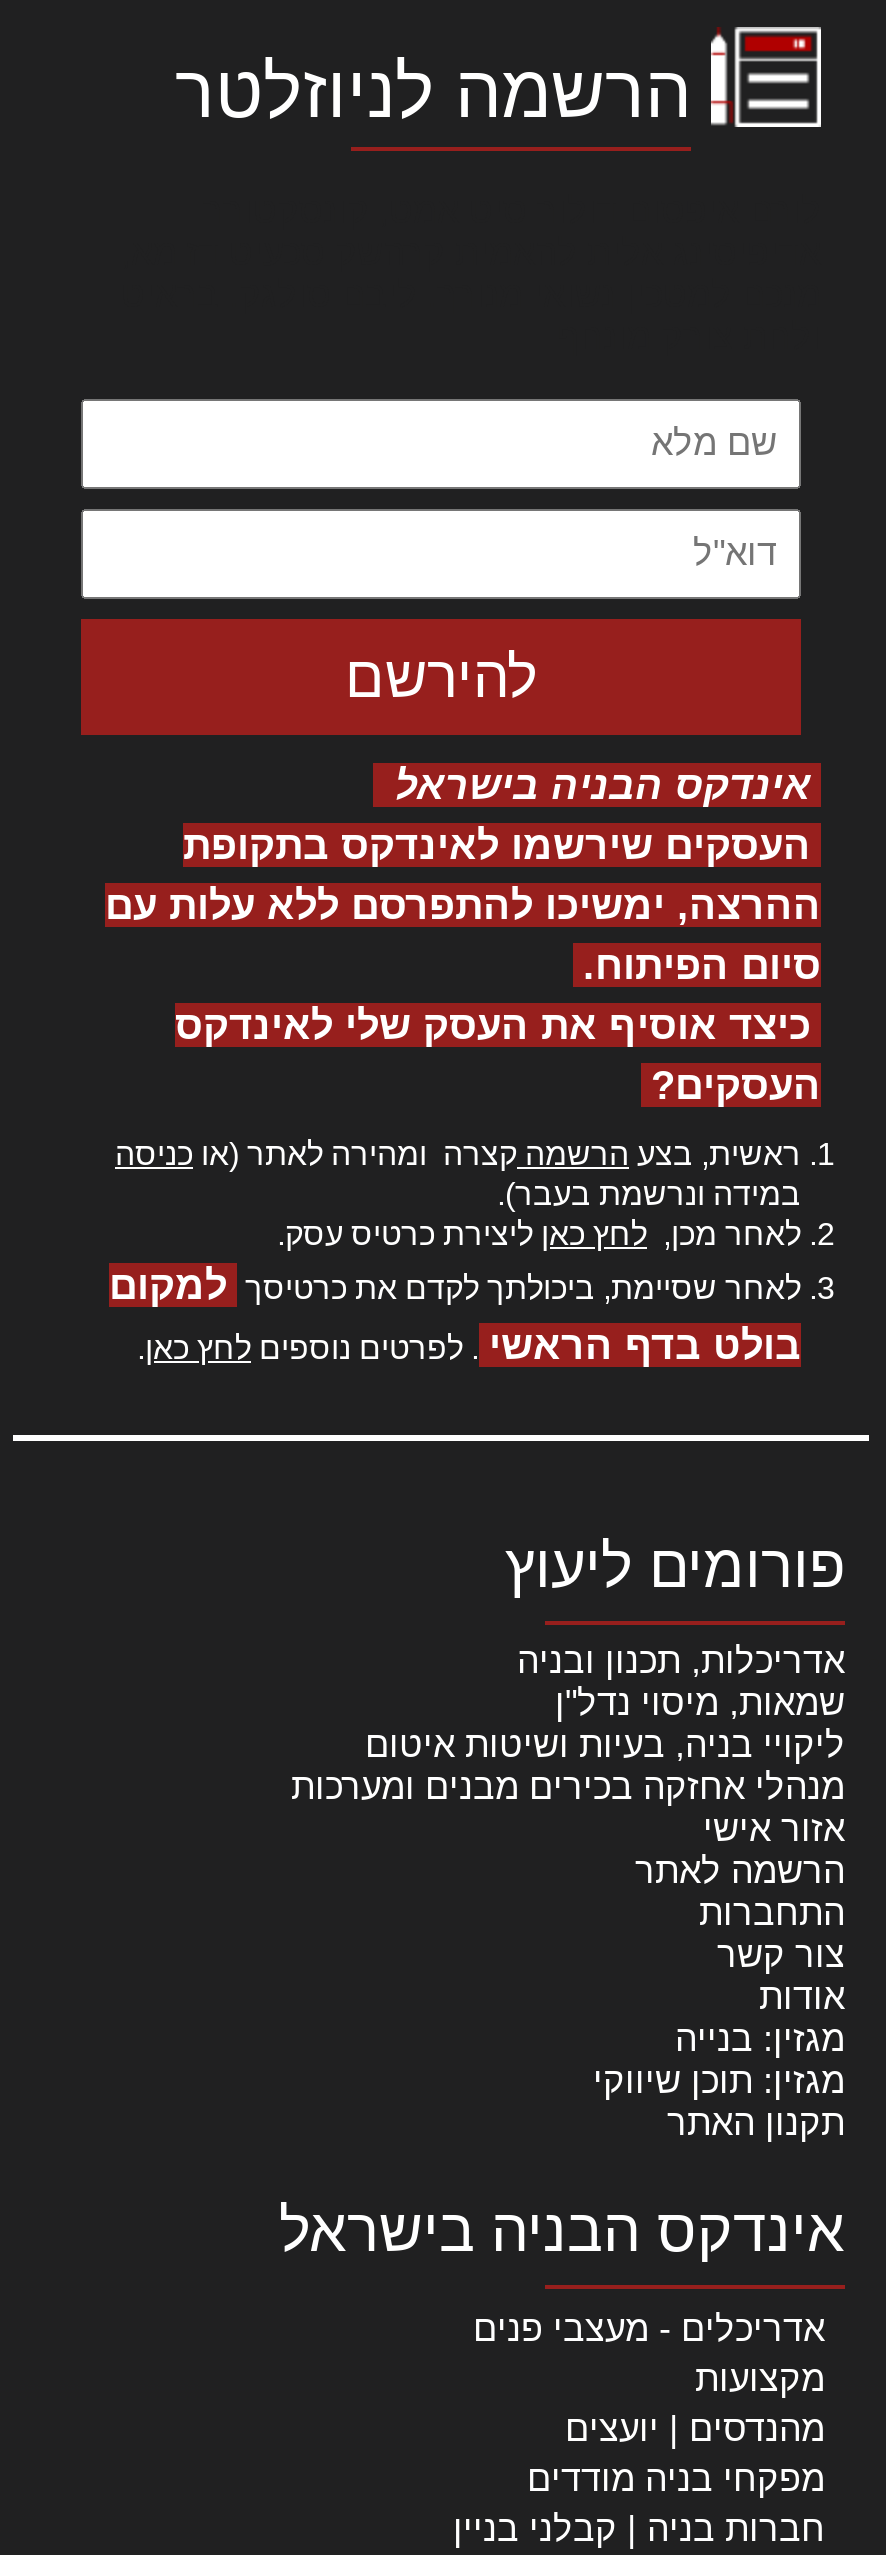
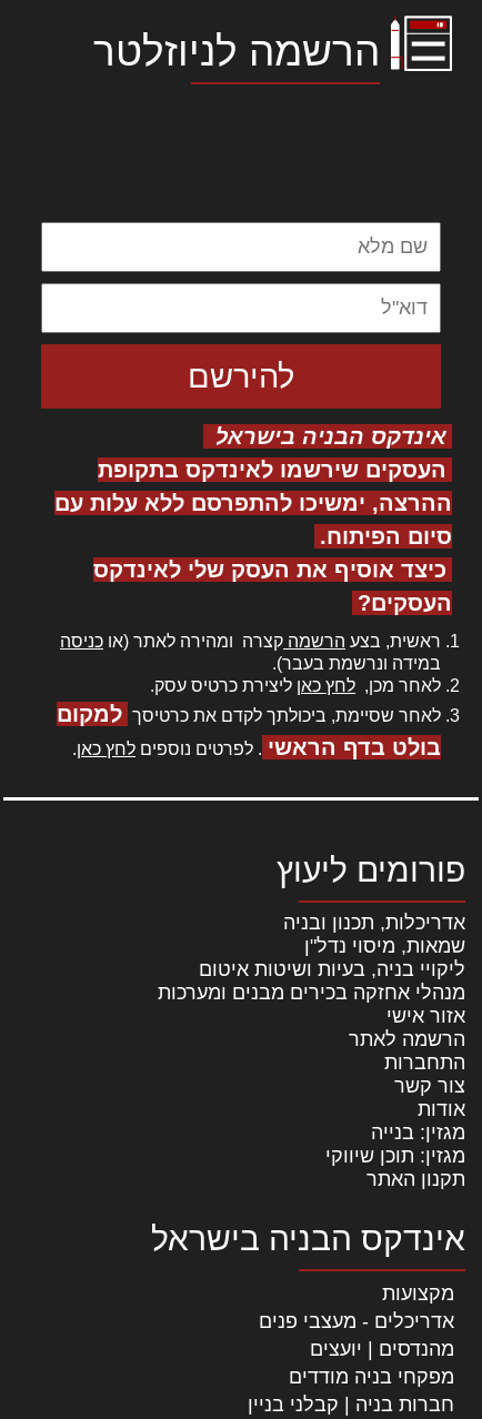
moved [473,2309,825,2349] -> [259,1310,454,1332]: אדריכלים - מעצבי פנים
moved [695,2359,825,2399] -> [382,1282,454,1305]: מקצועות

